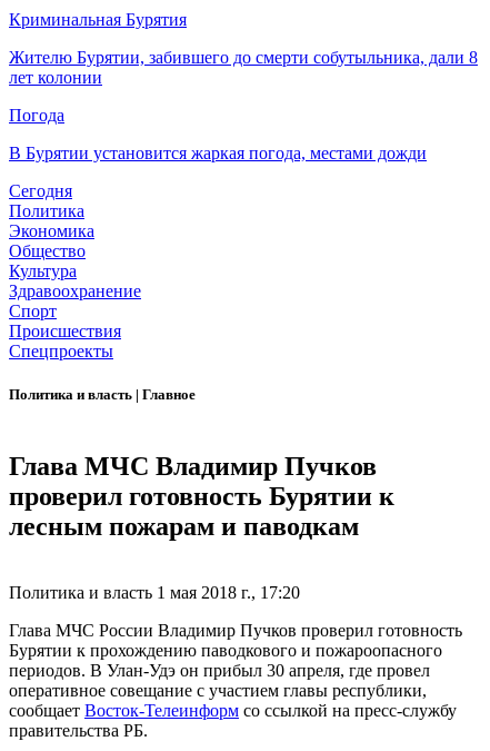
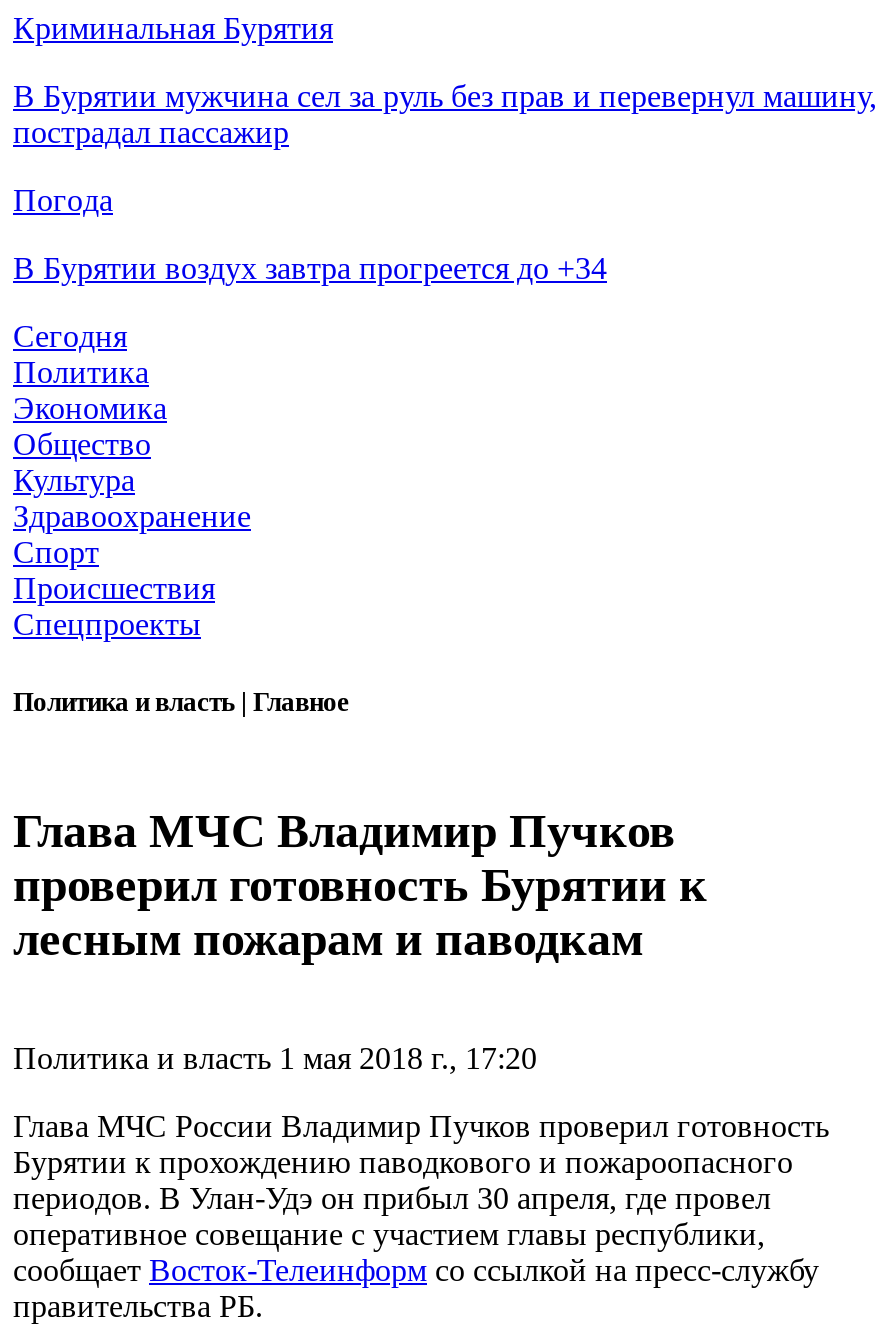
[9,48,478,87] Жителю Бурятии, забившего до смерти собутыльника, дали 8 | лет колонии -> [13,80,877,150] В Бурятии мужчина сел за руль без прав и перевернул машину, | пострадал пассажир
[9,144,427,163] В Бурятии установится жаркая погода, местами дожди -> [13,252,607,286] В Бурятии воздух завтра прогреется до +34

